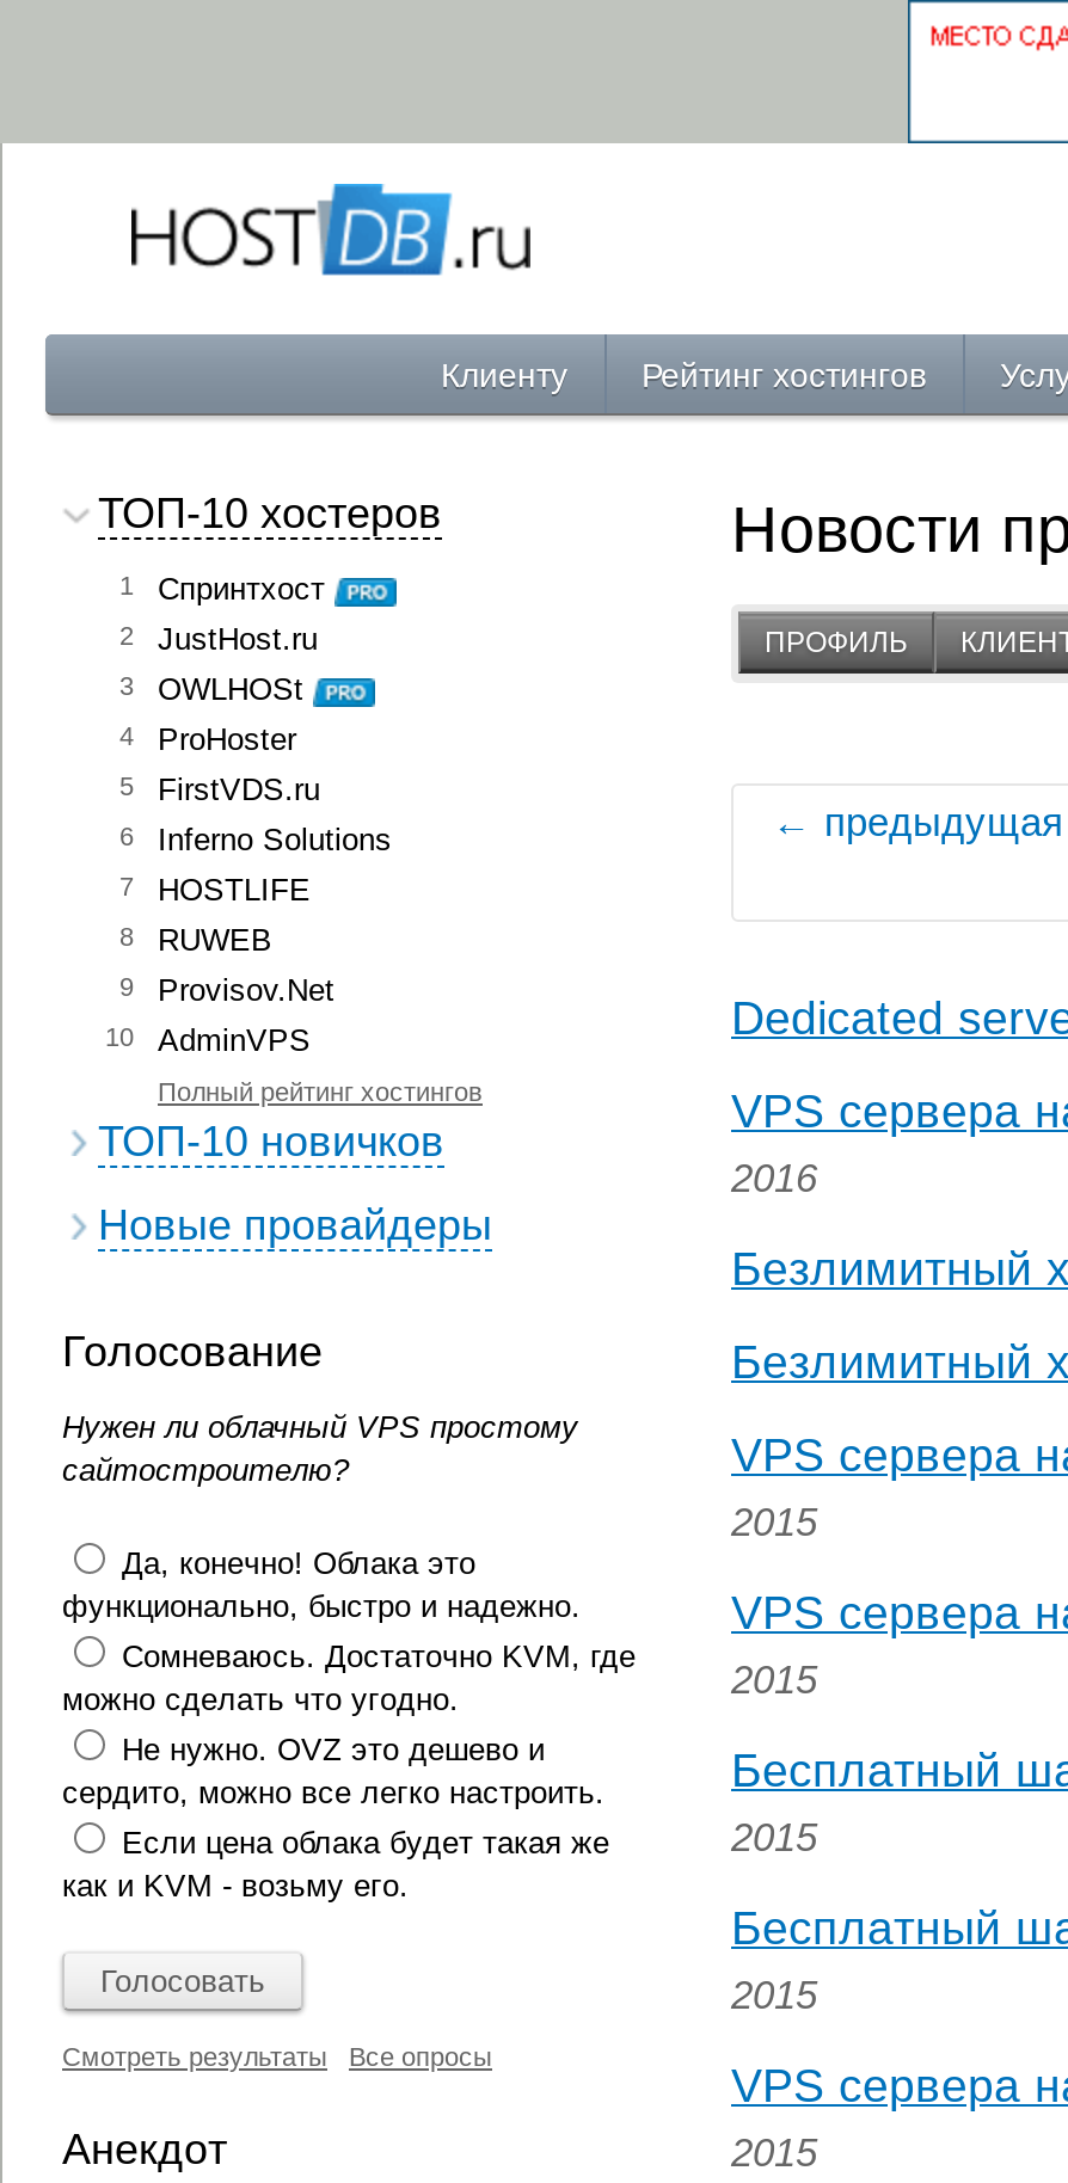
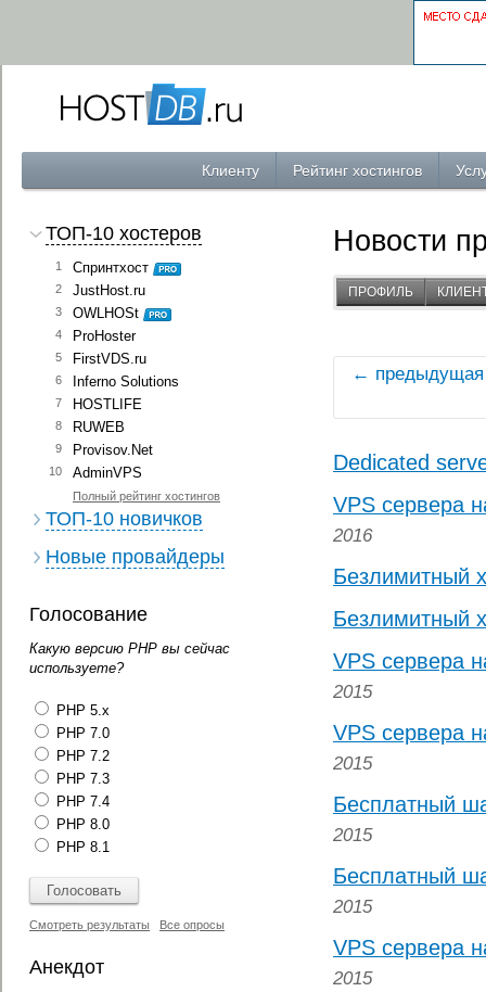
[62,1409,578,1488] Нужен ли облачный VPS простому | сайтостроителю? -> [29,640,230,676] Какую версию PHP вы сейчас | используете?
[62,1545,636,1904] Да, конечно! Облака это | функционально, быстро и надежно. | Сомневаюсь. Достаточно KVM, где | можно сделать что угодно. | Не нужно. OVZ это дешево и | сердито, можно все легко настроить. | Если цена облака будет такая же | как и KVM - возьму его. -> [56,702,110,855] PHP 5.x | PHP 7.0 | PHP 7.2 | PHP 7.3 | PHP 7.4 | PHP 8.0 | PHP 8.1

